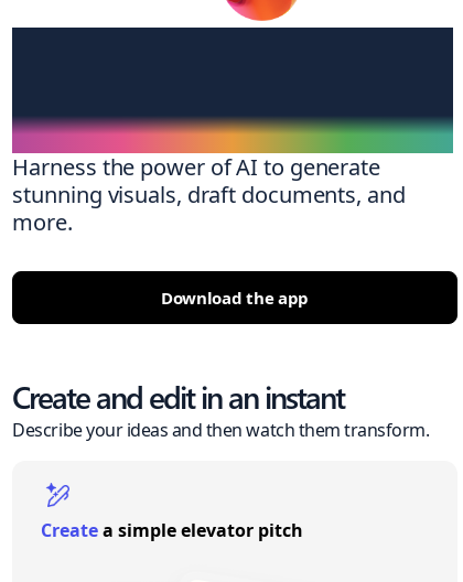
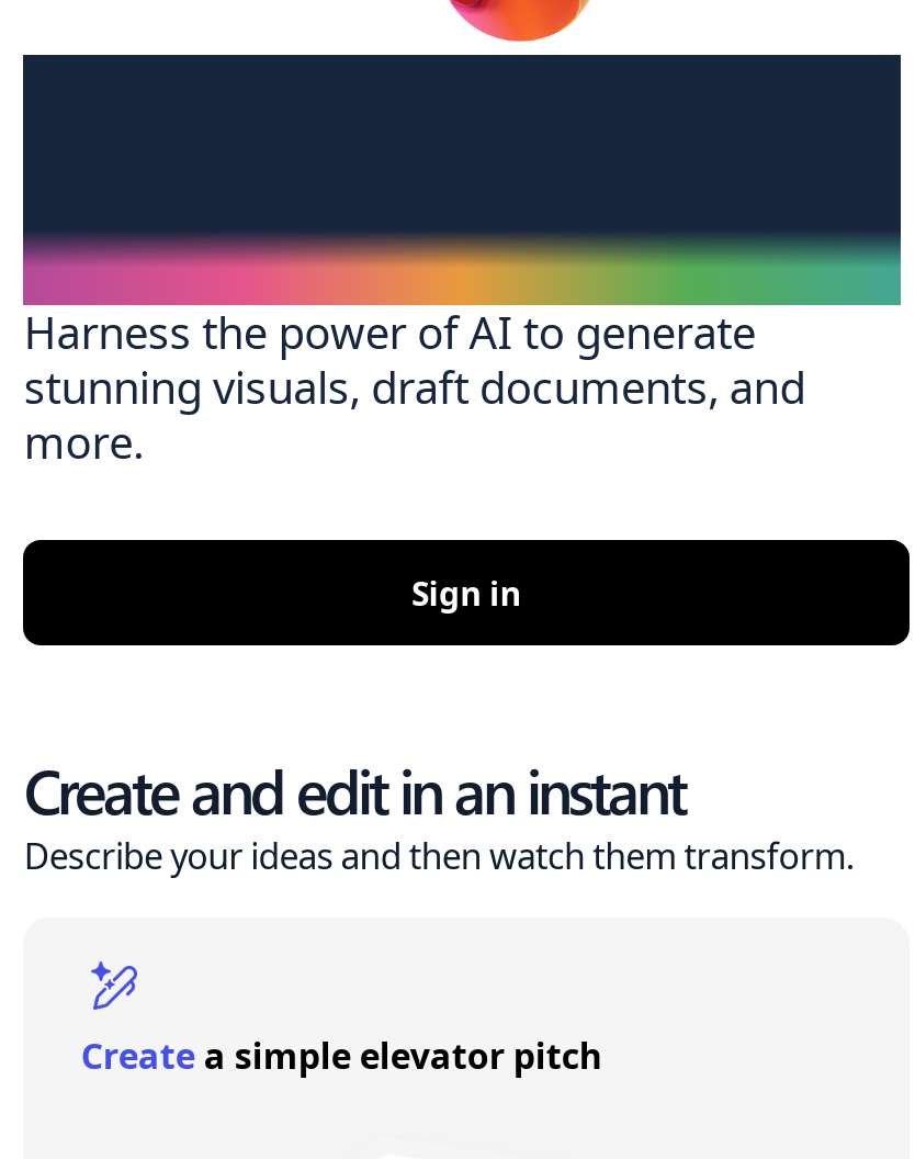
[161,287,309,309] Download the app -> [411,572,521,615] Sign in

